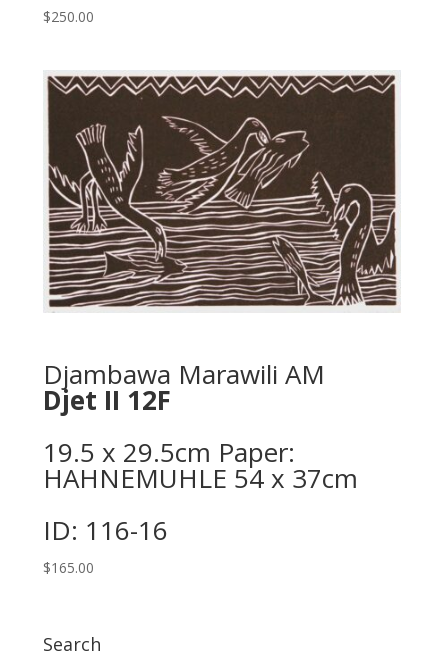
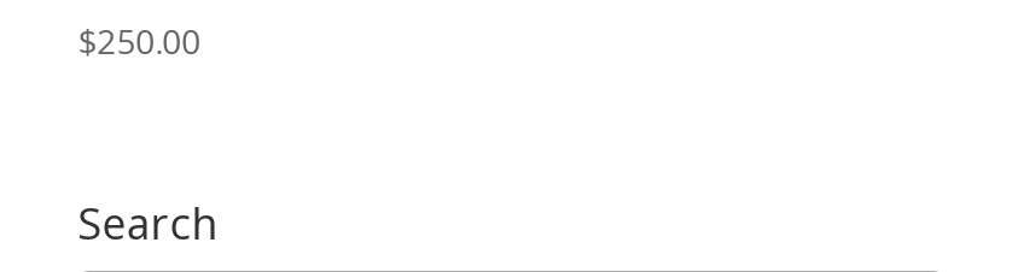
[45,73,398,308] [image] -> none
[43,356,358,577] Djambawa Marawili AM | Djet II 12F | 19.5 x 29.5cm Paper: | HAHNEMUHLE 54 x 37cm | ID: 116-16 | $165.00 -> none

